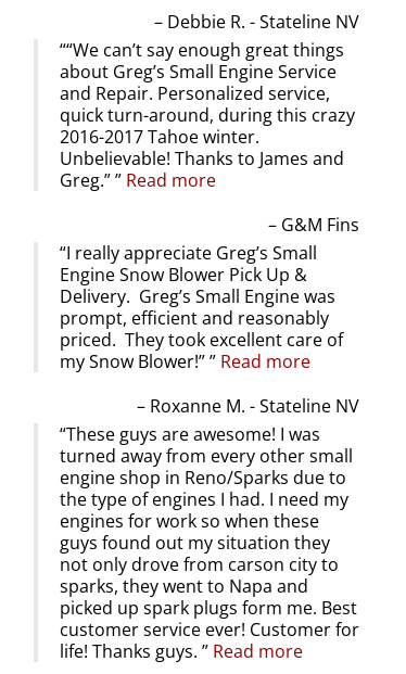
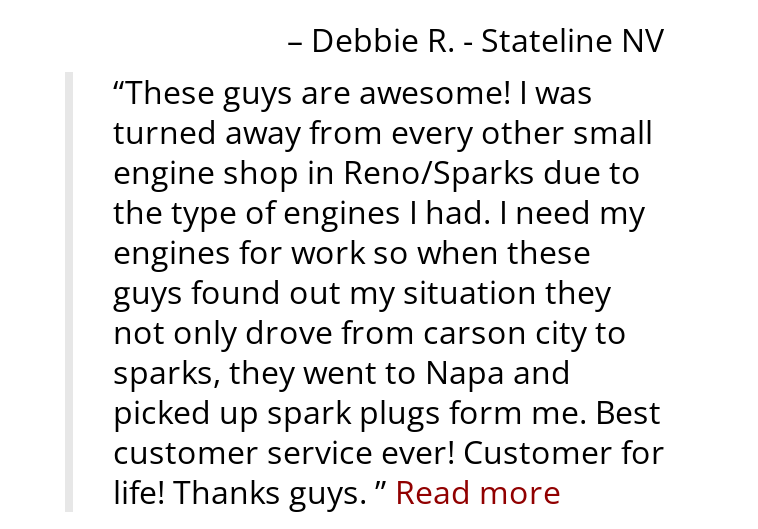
[60,38,359,418] “We can’t say enough great things | about Greg’s Small Engine Service | and Repair. Personalized service, | quick turn-around, during this crazy | 2016-2017 Tahoe winter. | Unbelievable! Thanks to James and | Greg.” Read more | G&M Fins | I really appreciate Greg’s Small | Engine Snow Blower Pick Up & | Delivery. Greg’s Small Engine was | prompt, efficient and reasonably | priced. They took excellent care of | my Snow Blower!” Read more | Roxanne M. - Stateline NV -> none

